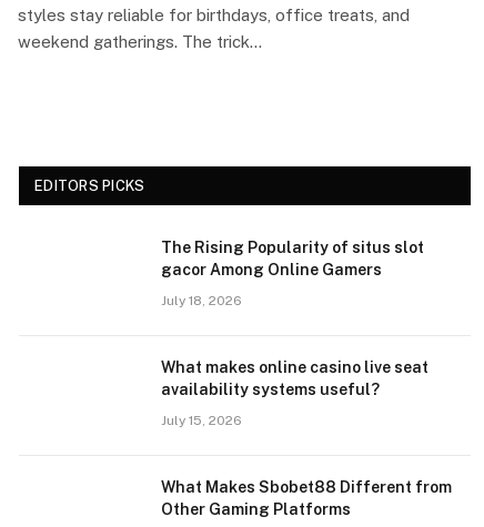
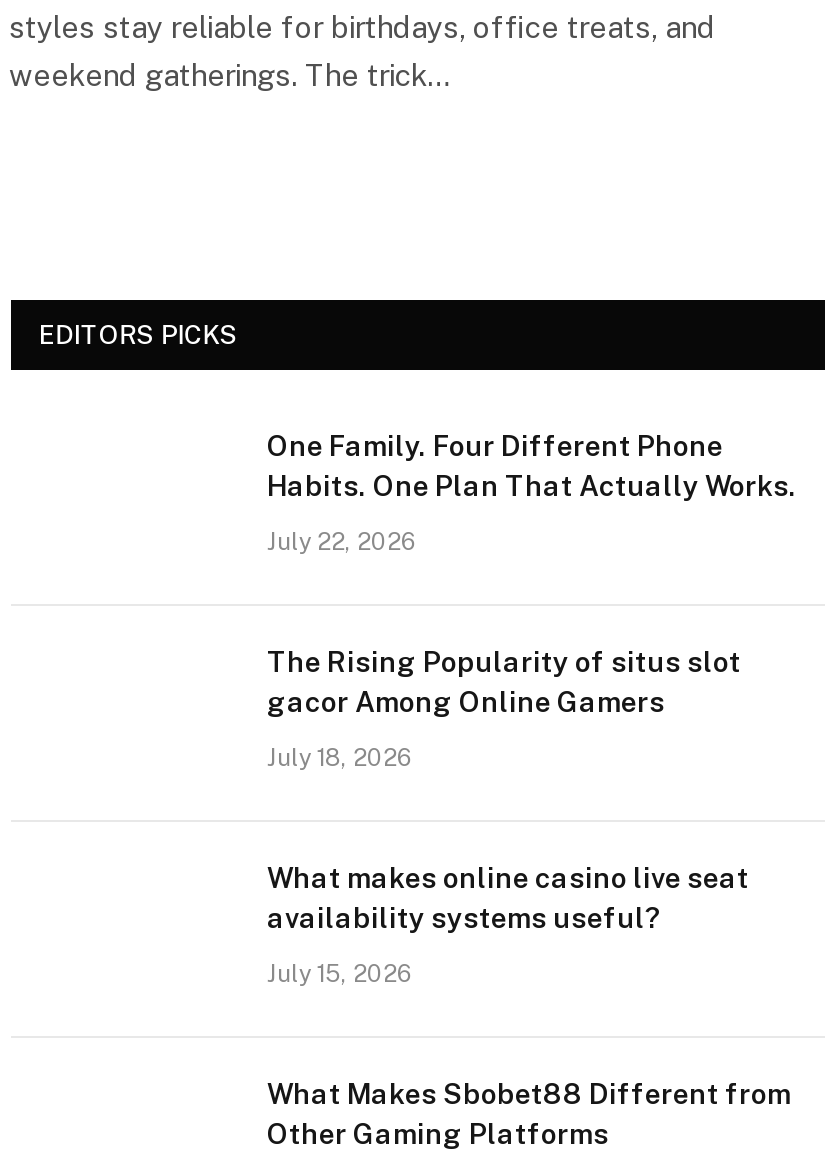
none -> [267,429,797,555] One Family. Four Different Phone | Habits. One Plan That Actually Works. | July 22, 2026

